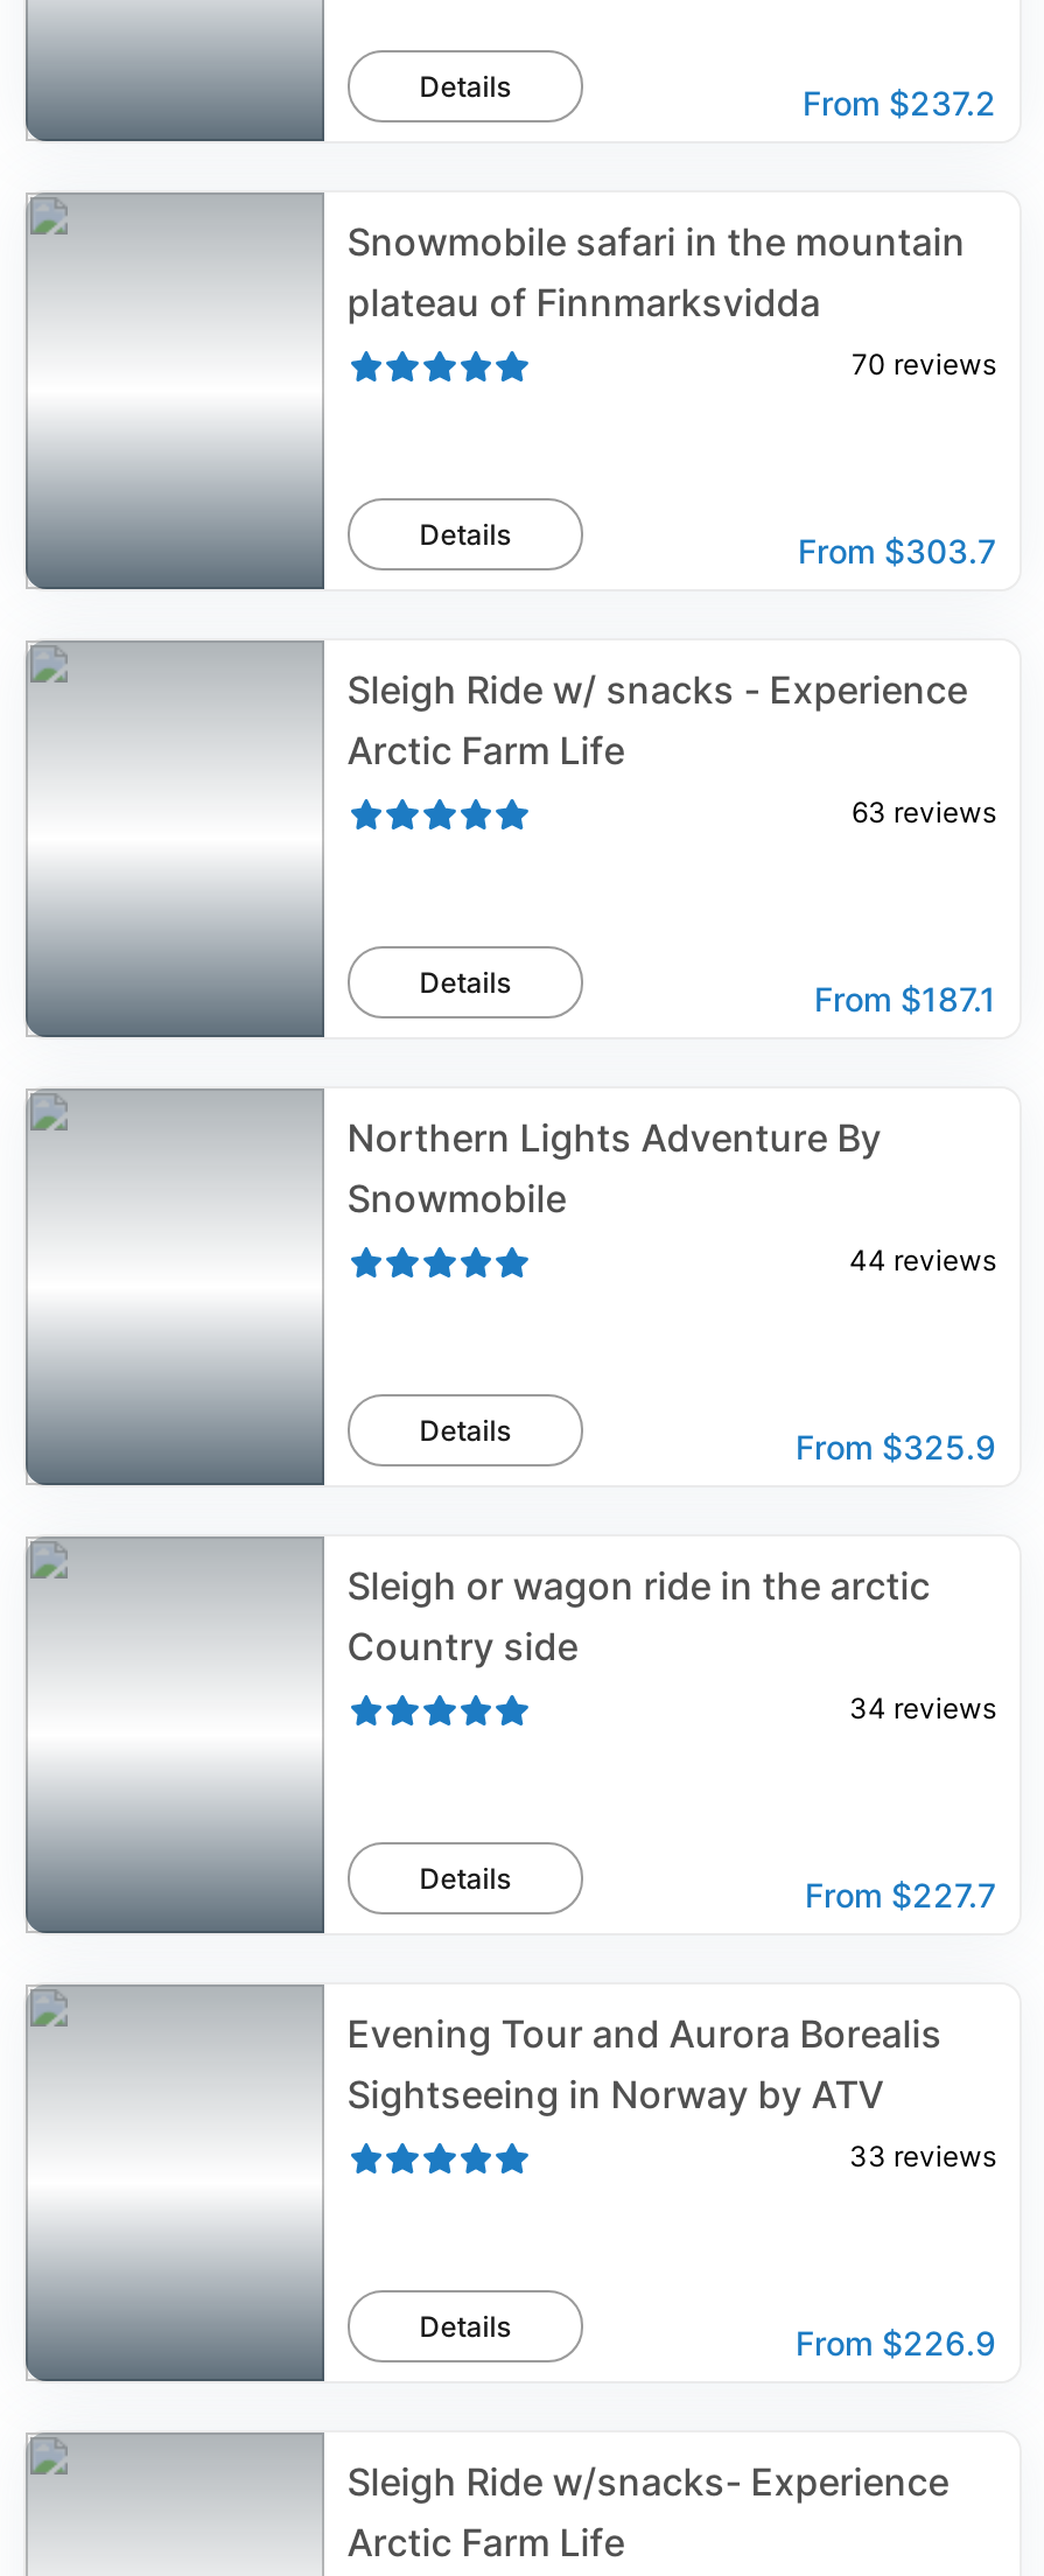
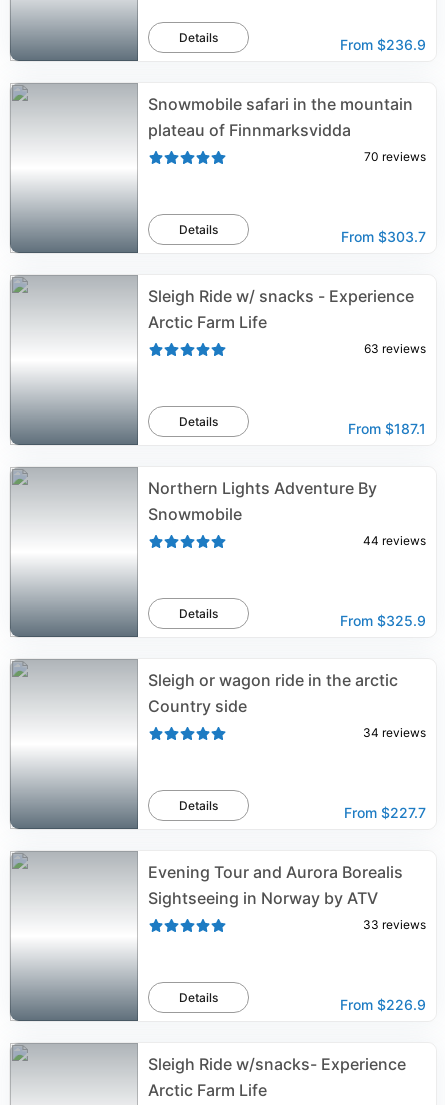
[803,83,996,123] From $237.2 -> [340,36,426,53] From $236.9

